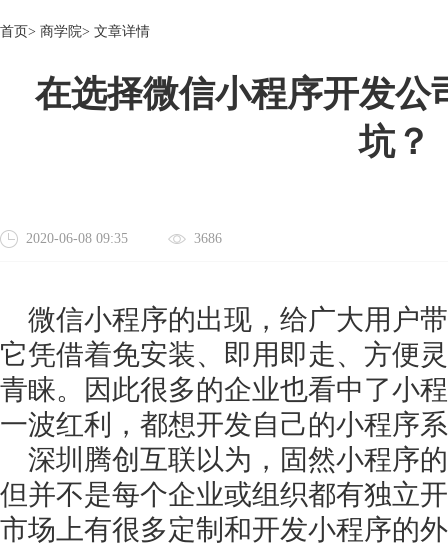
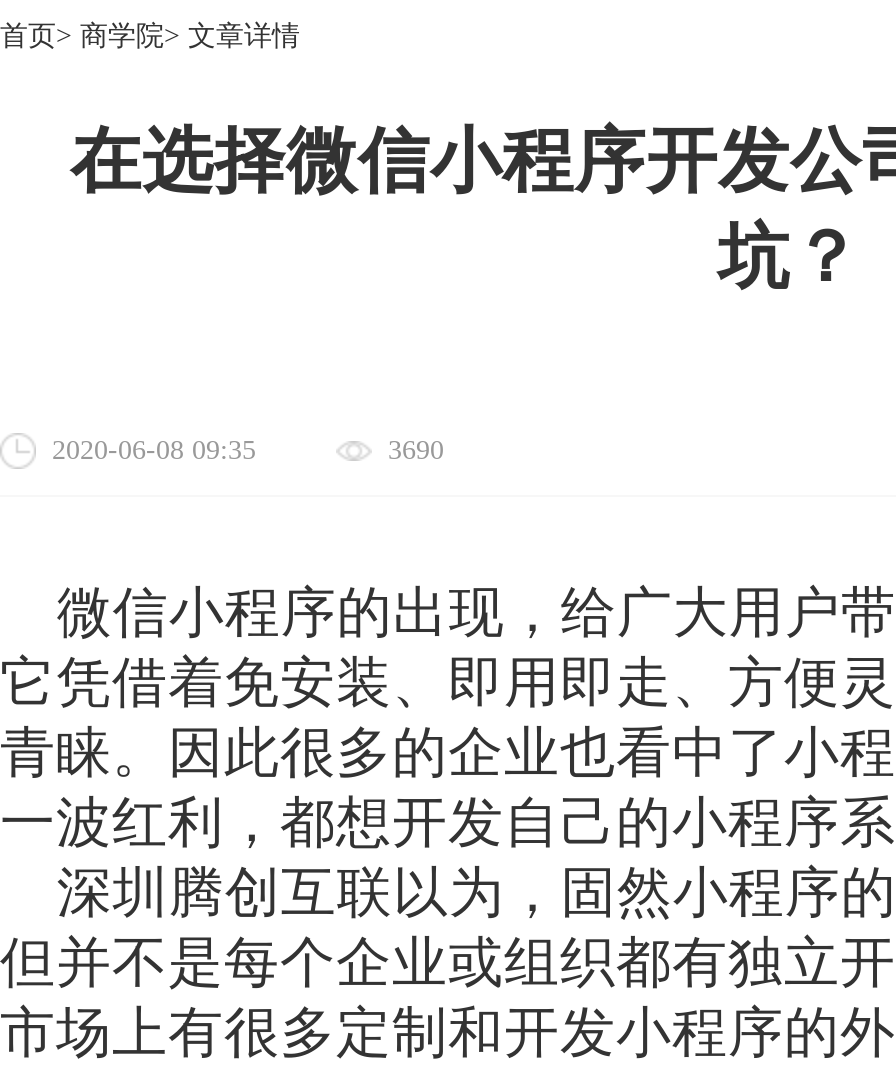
[194,231,222,246] 3686 -> [388,435,444,465] 3690

